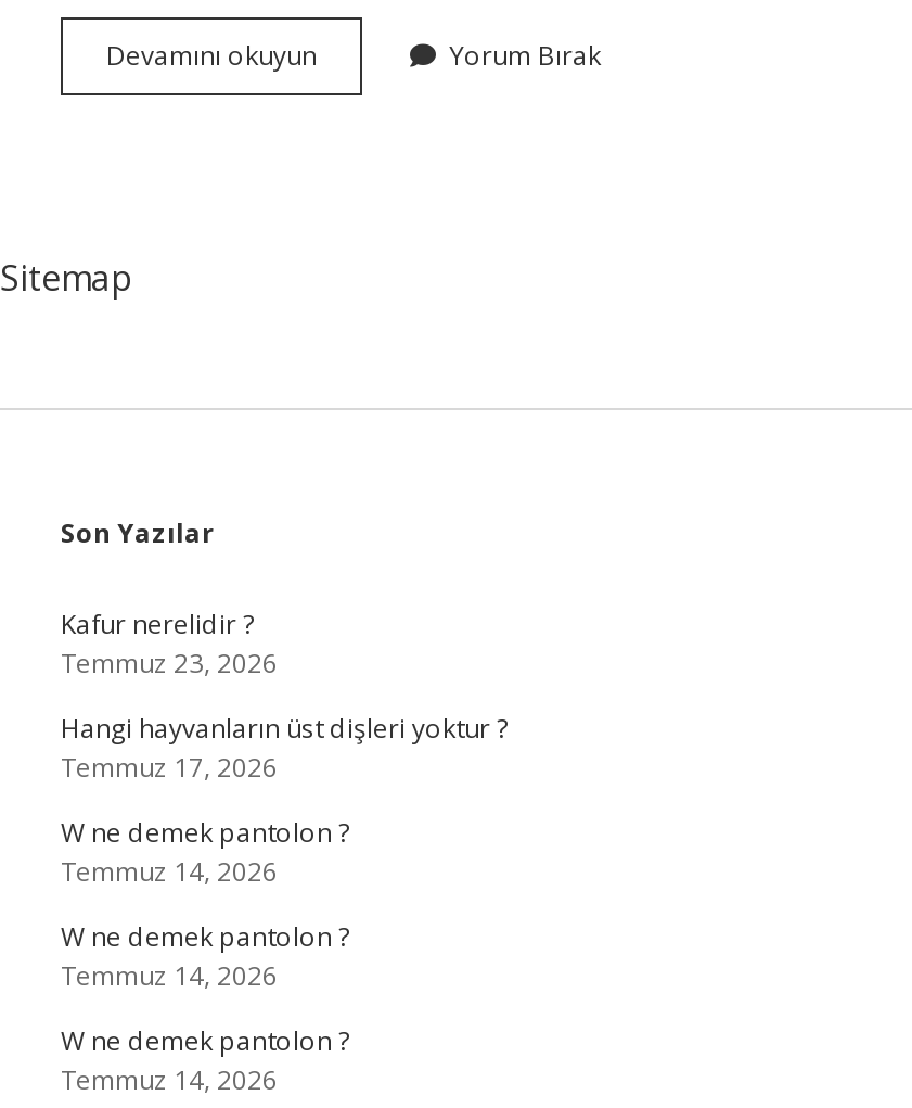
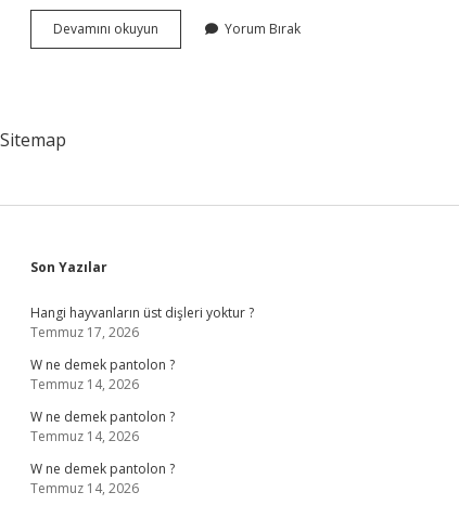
[61,606,278,682] Kafur nerelidir ? | Temmuz 23, 2026 -> none

